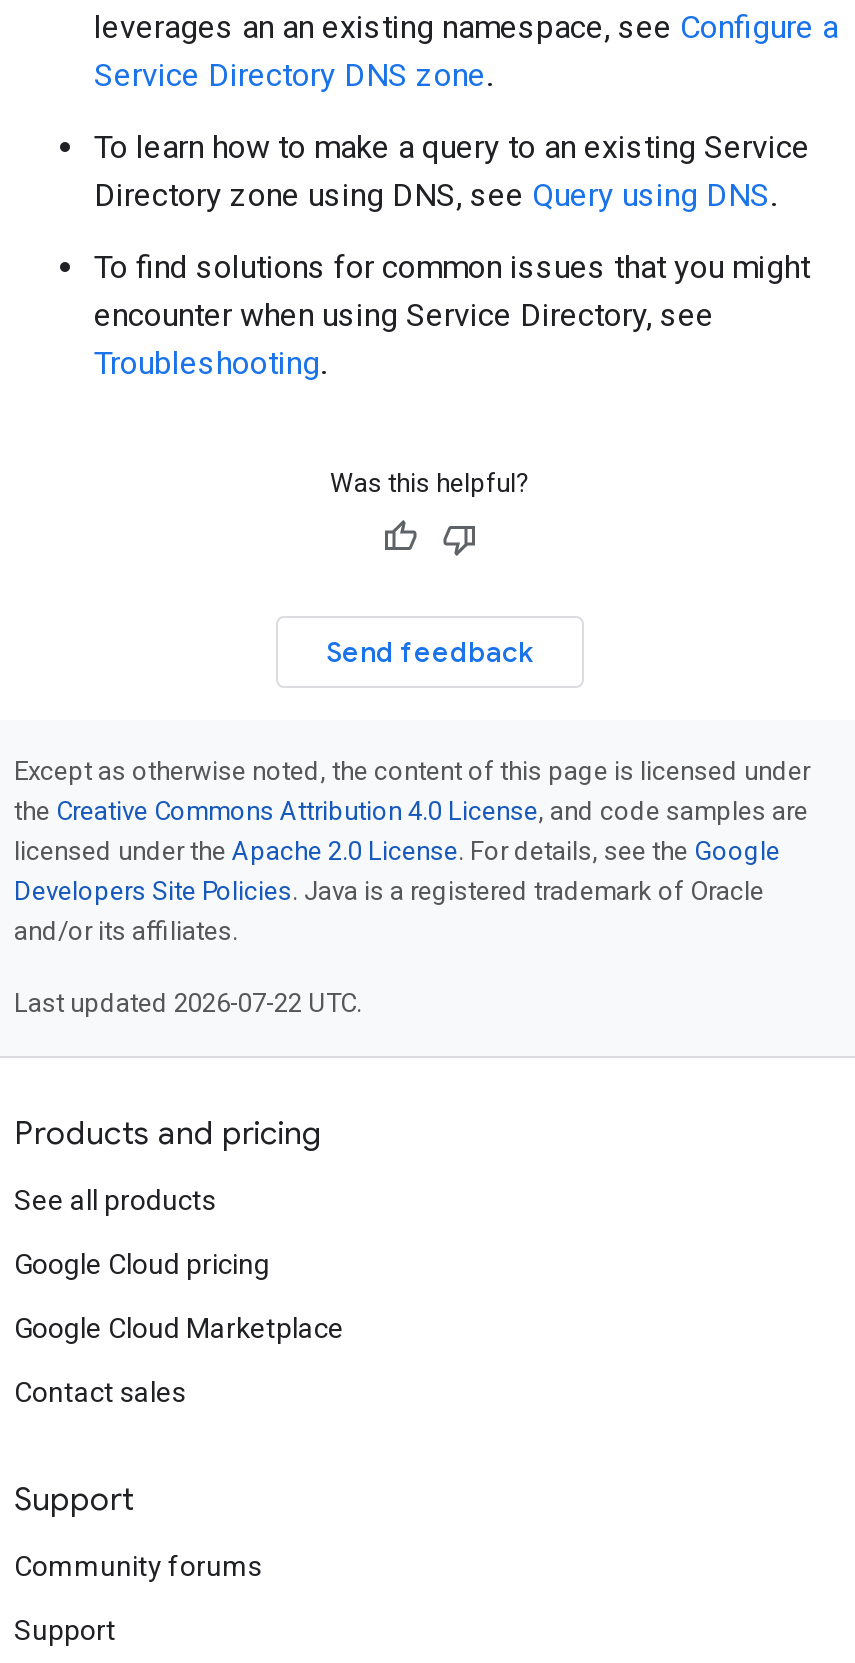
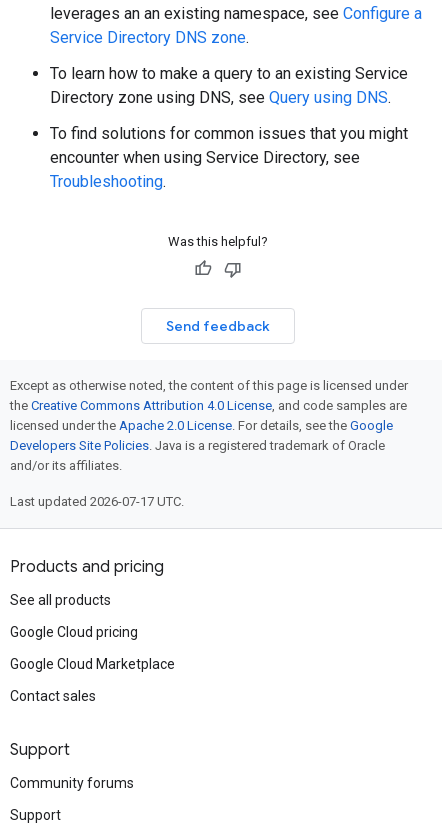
[14,988,362,1018] Last updated 2026-07-22 UTC. -> [10,494,184,509] Last updated 2026-07-17 UTC.

